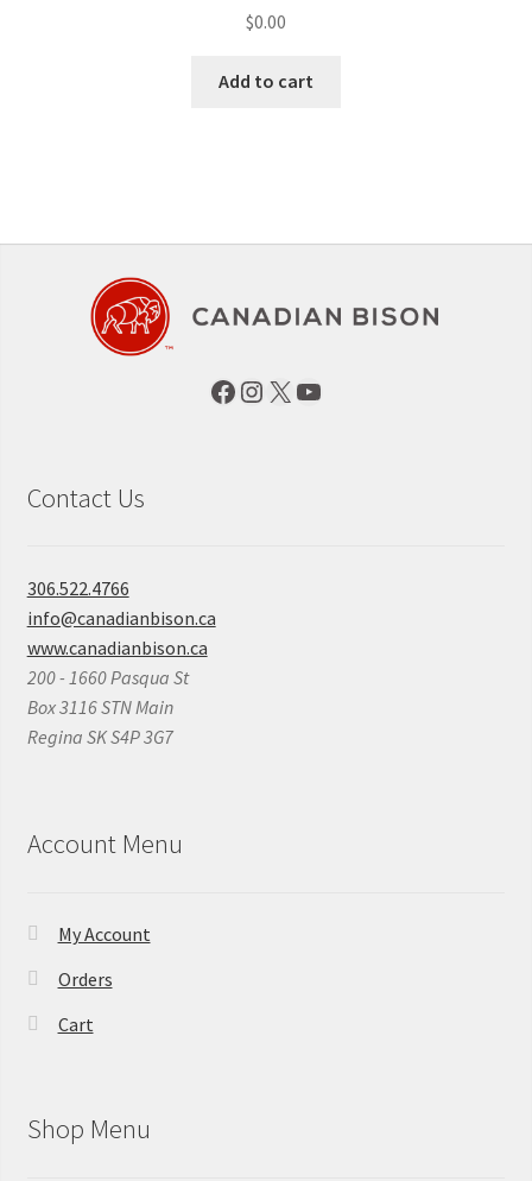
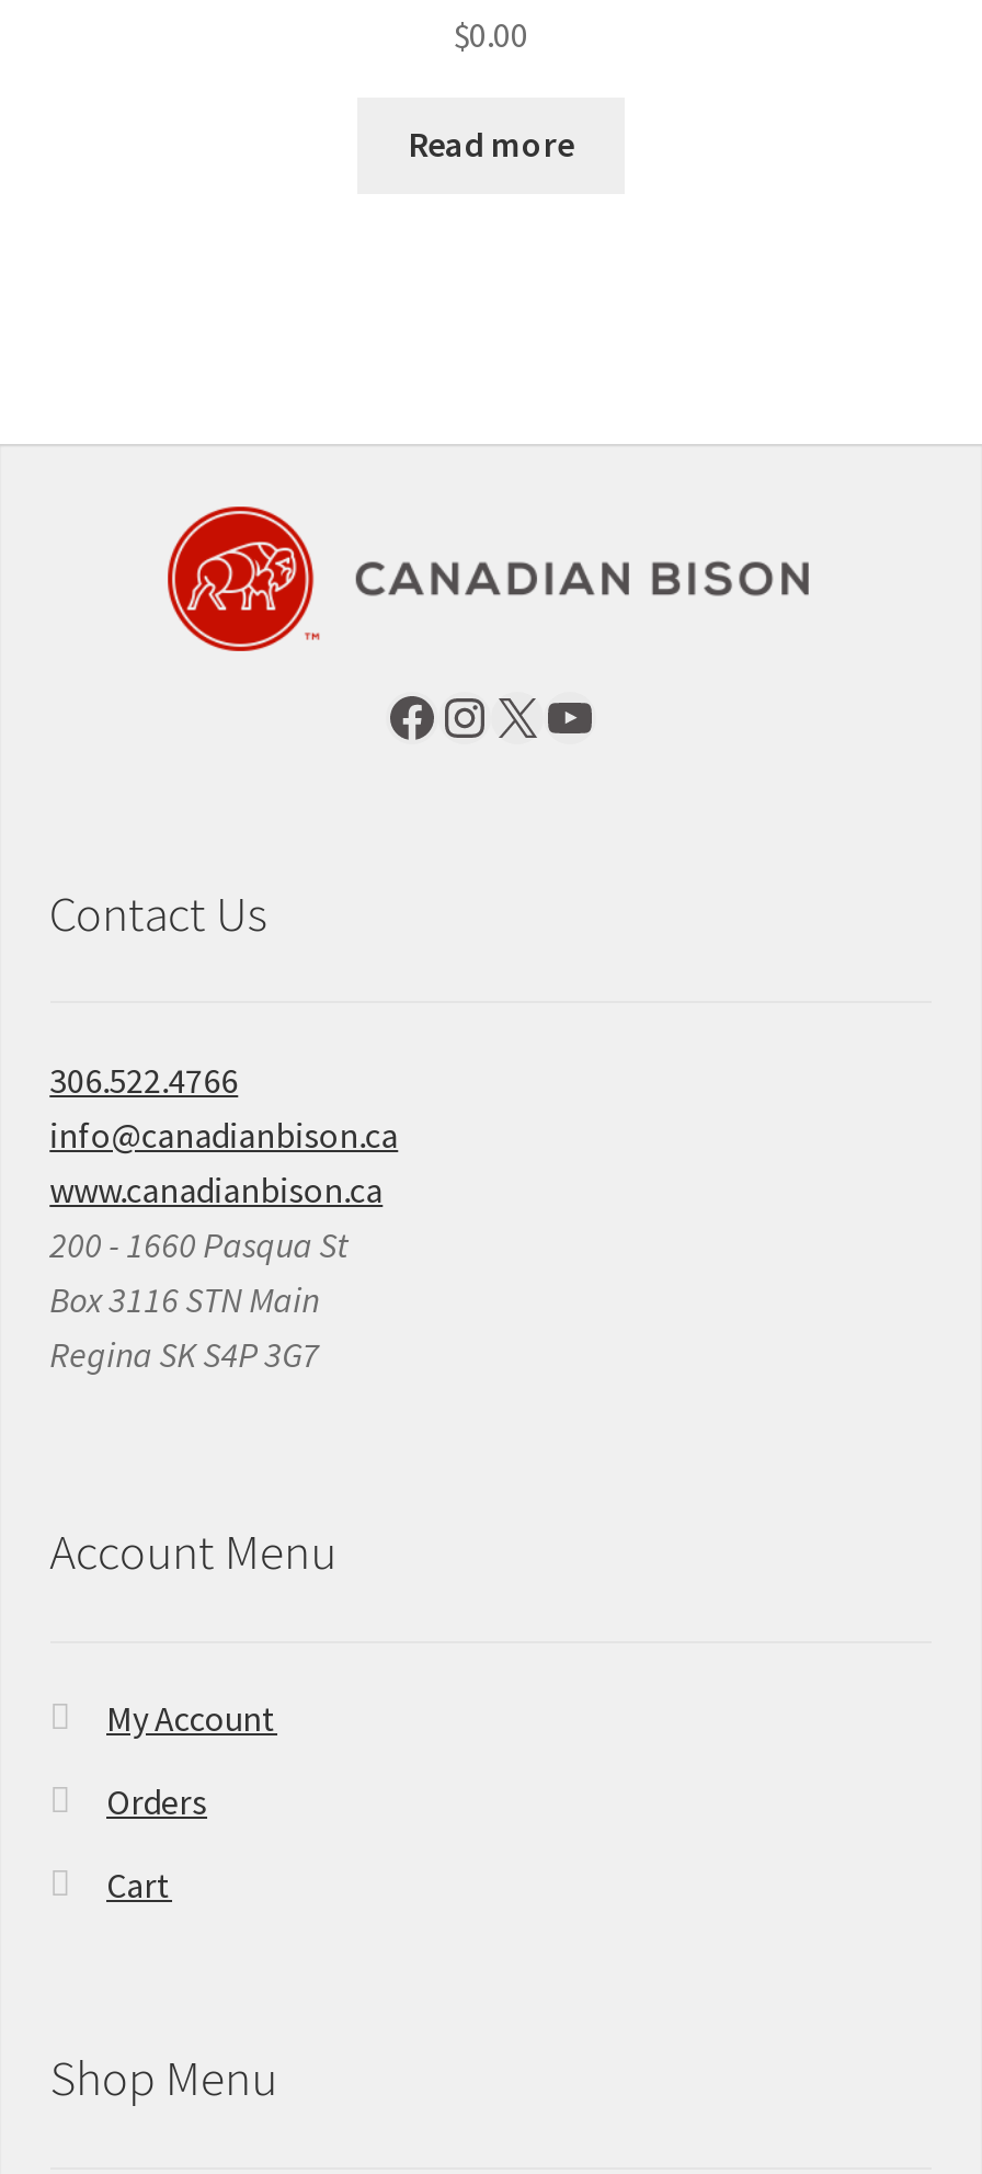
[218,69,313,93] Add to cart -> [408,123,574,166] Read more

